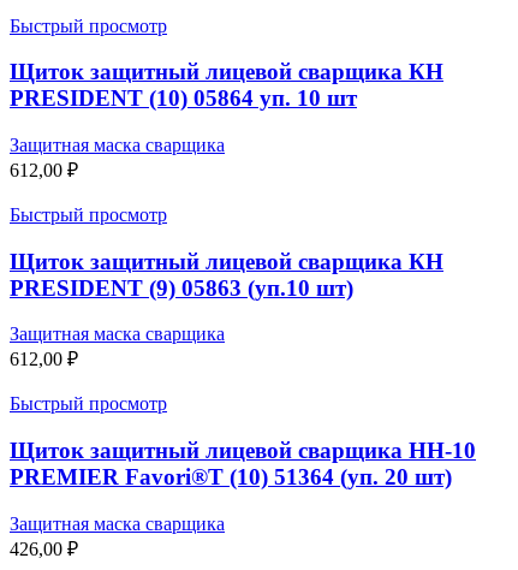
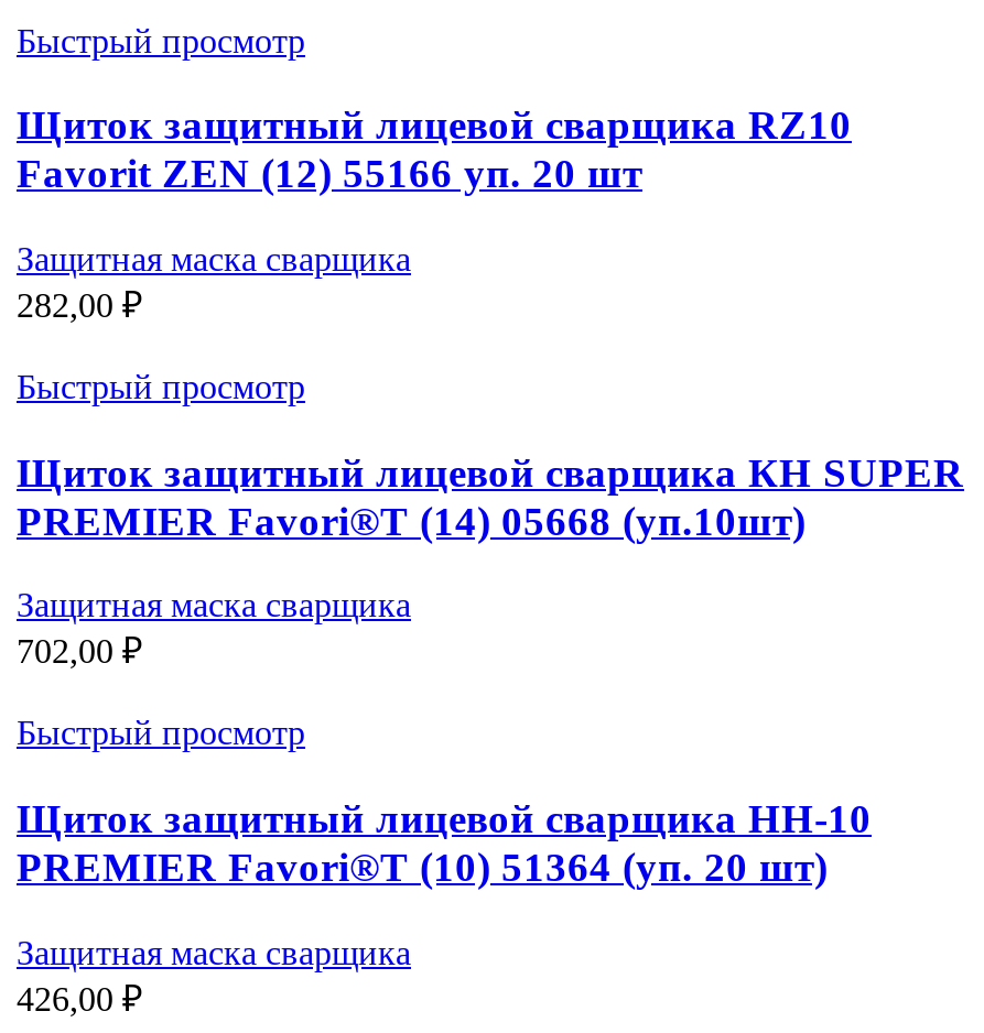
[10,59,443,111] Щиток защитный лицевой сварщика КН | PRESIDENT (10) 05864 уп. 10 шт -> [17,102,852,197] Щиток защитный лицевой сварщика RZ10 | Favorit ZEN (12) 55166 уп. 20 шт
[10,160,78,180] 612,00 ₽ -> [17,286,142,324] 282,00 ₽
[10,249,443,300] Щиток защитный лицевой сварщика КН | PRESIDENT (9) 05863 (уп.10 шт) -> [17,449,964,544] Щиток защитный лицевой сварщика КН SUPER | PREMIER Favori®T (14) 05668 (уп.10шт)
[10,349,78,370] 612,00 ₽ -> [17,633,142,671] 702,00 ₽

